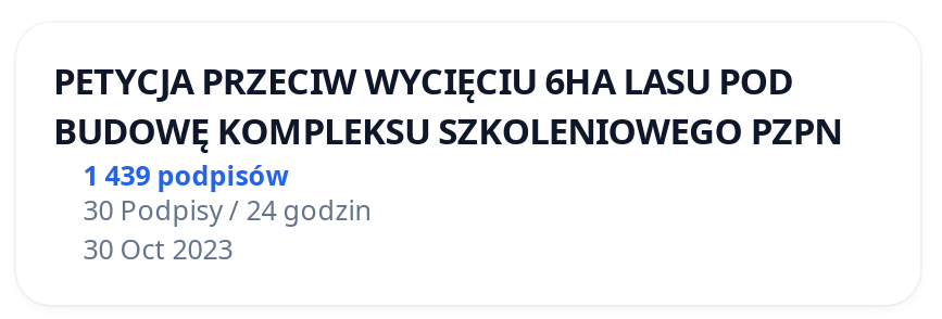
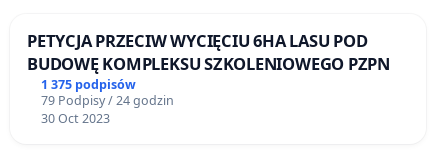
[83,158,290,195] 1 439 podpisów -> [41,76,136,93] 1 375 podpisów
[83,193,372,230] 30 Podpisy / 24 godzin -> [41,92,174,109] 79 Podpisy / 24 godzin

